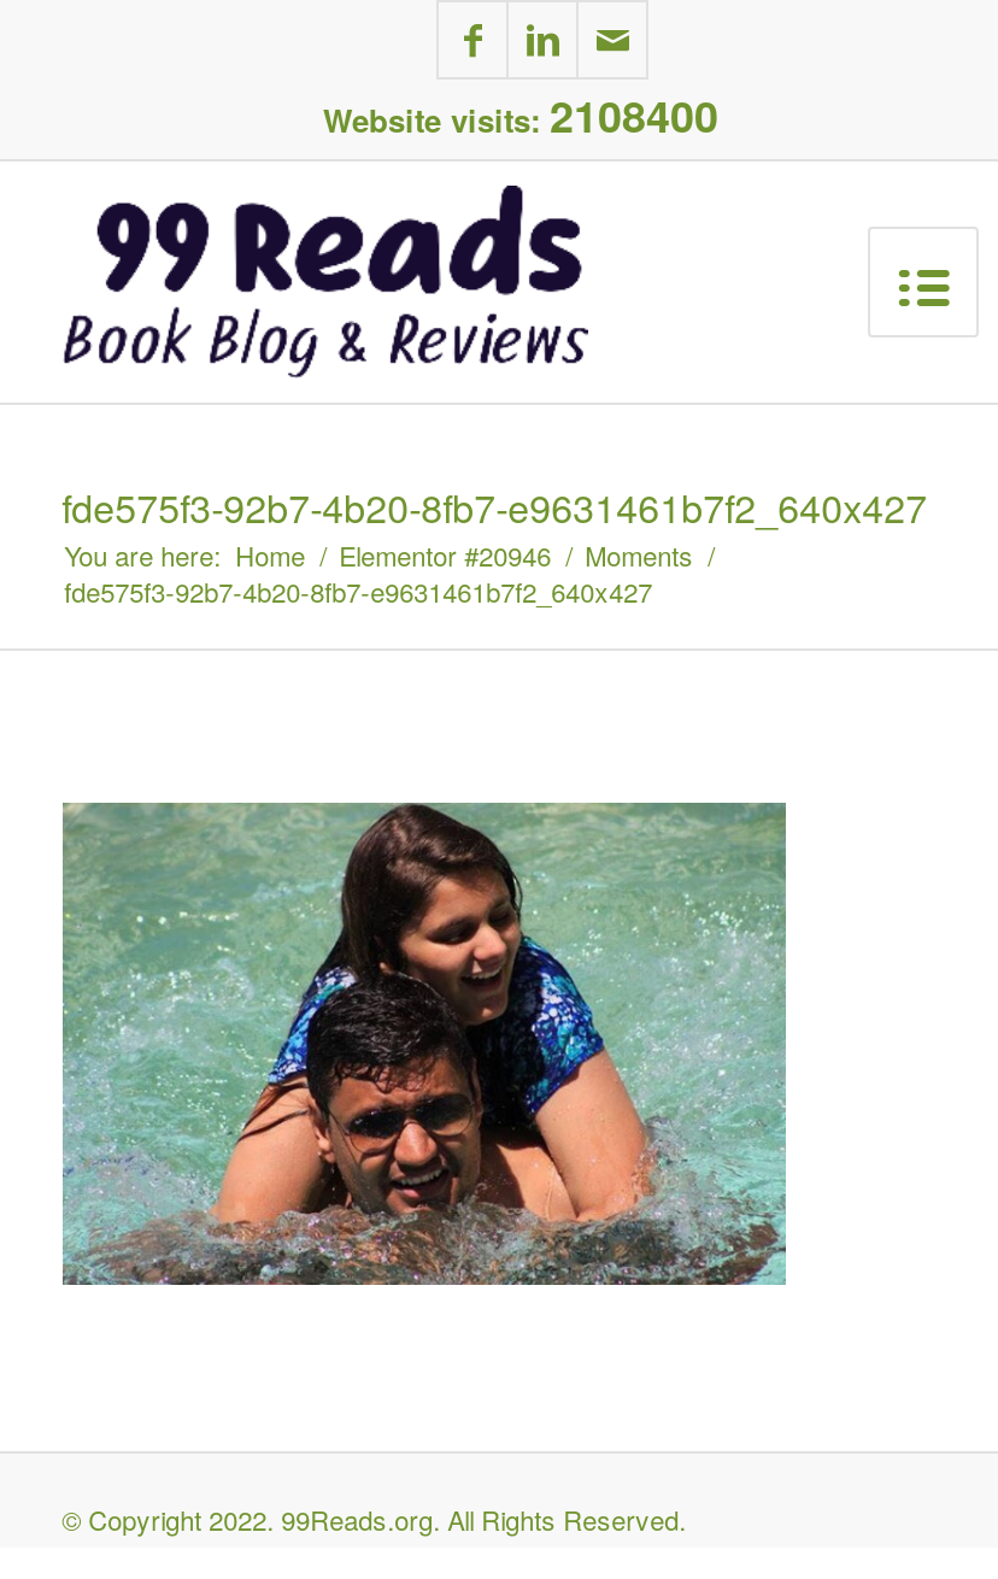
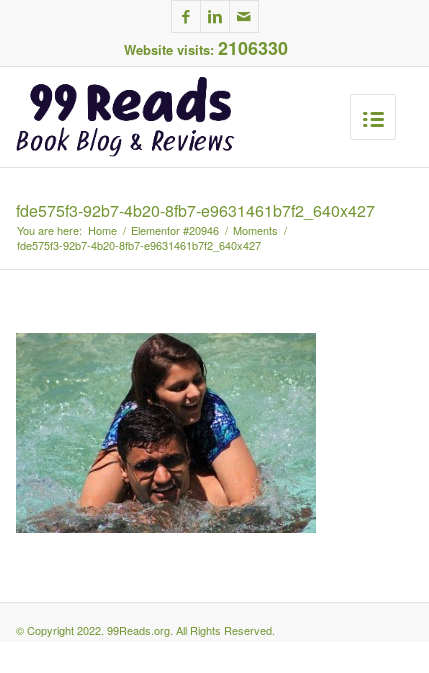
[323,84,718,147] Website visits: 2108400 -> [124,35,288,61] Website visits: 2106330

